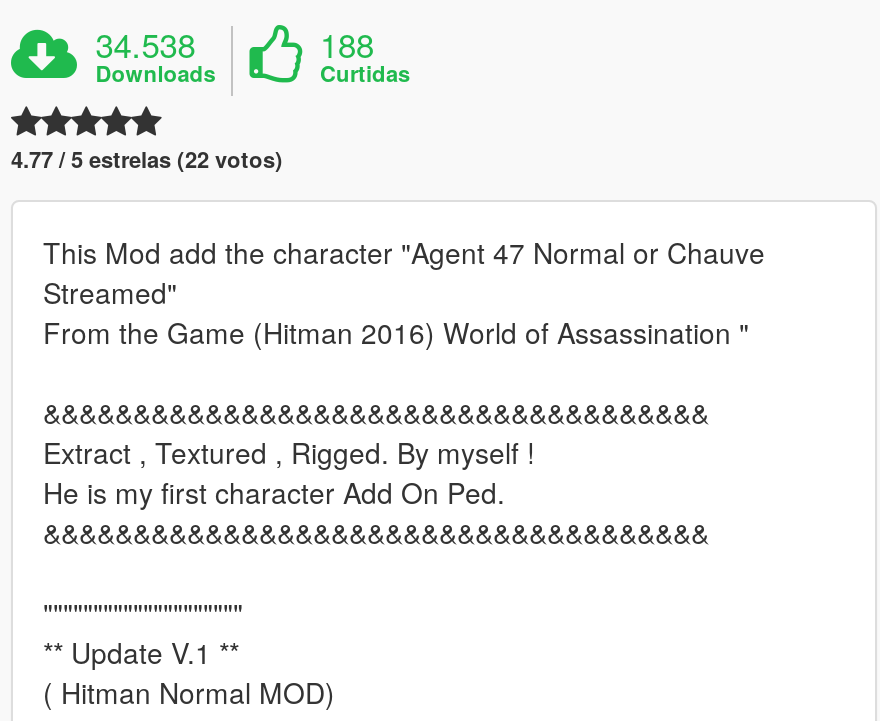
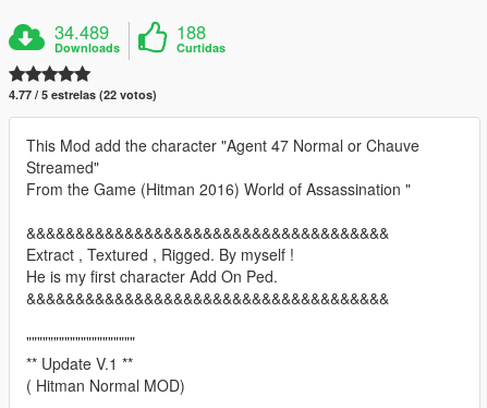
[95,19,195,67] 34.538 -> [55,18,109,44] 34.489

